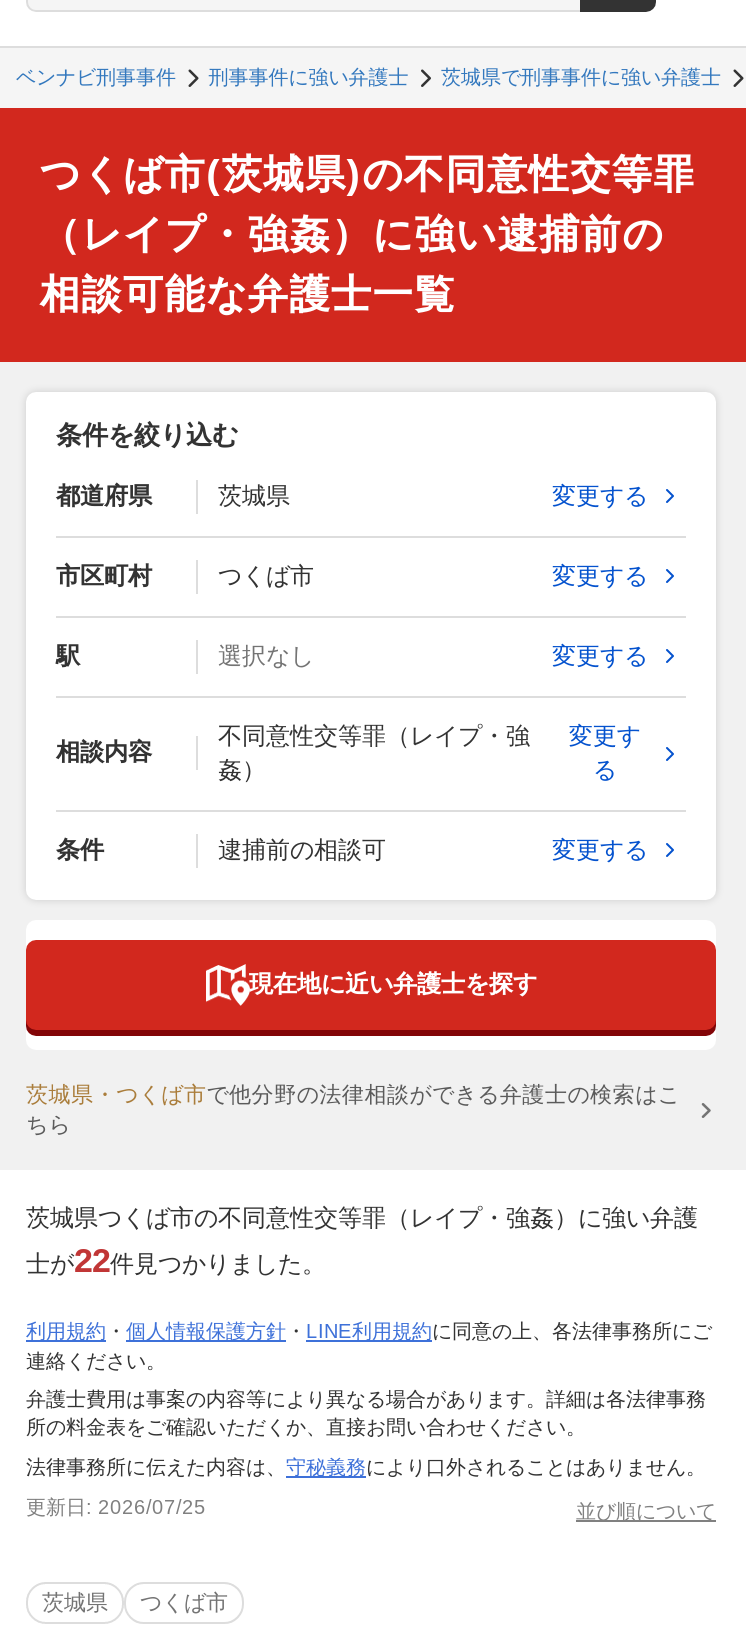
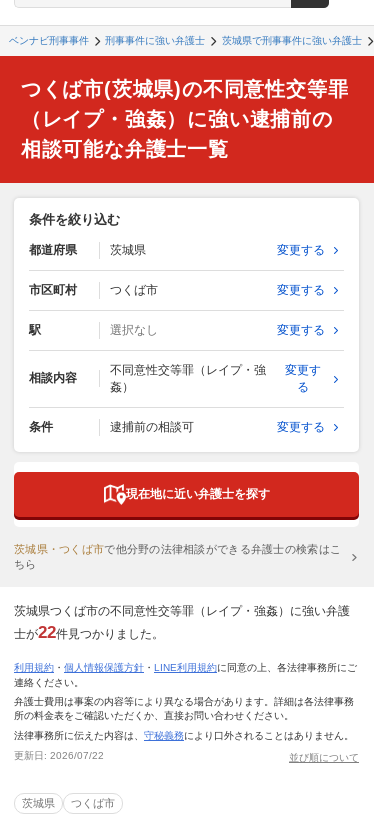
[26,1496,206,1518] 更新日: 2026/07/25 -> [14,750,104,761] 更新日: 2026/07/22

